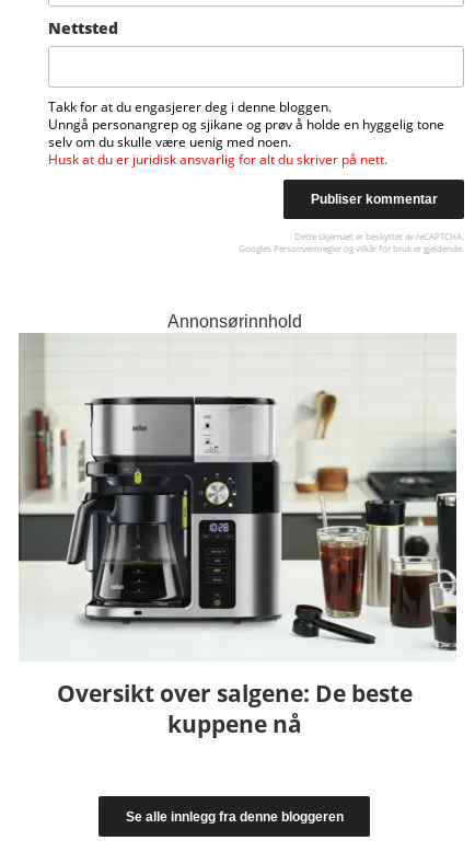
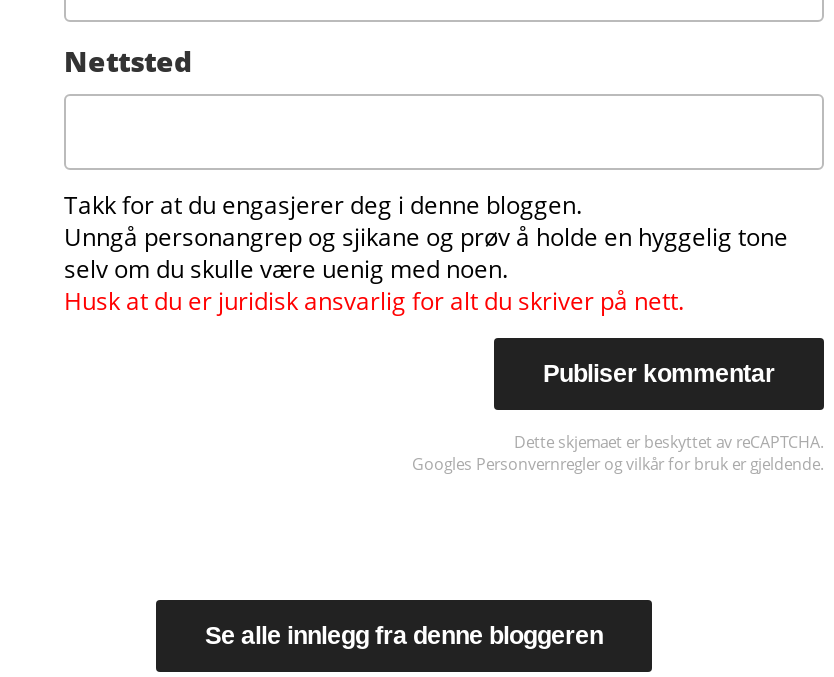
[167,312,302,330] Annonsørinnhold -> none
[18,333,457,739] [image] | Oversikt over salgene: De beste | kuppene nå -> none

